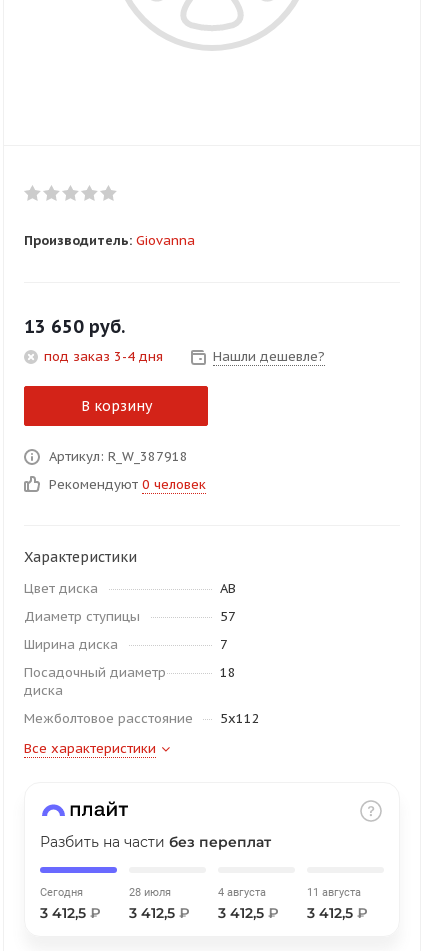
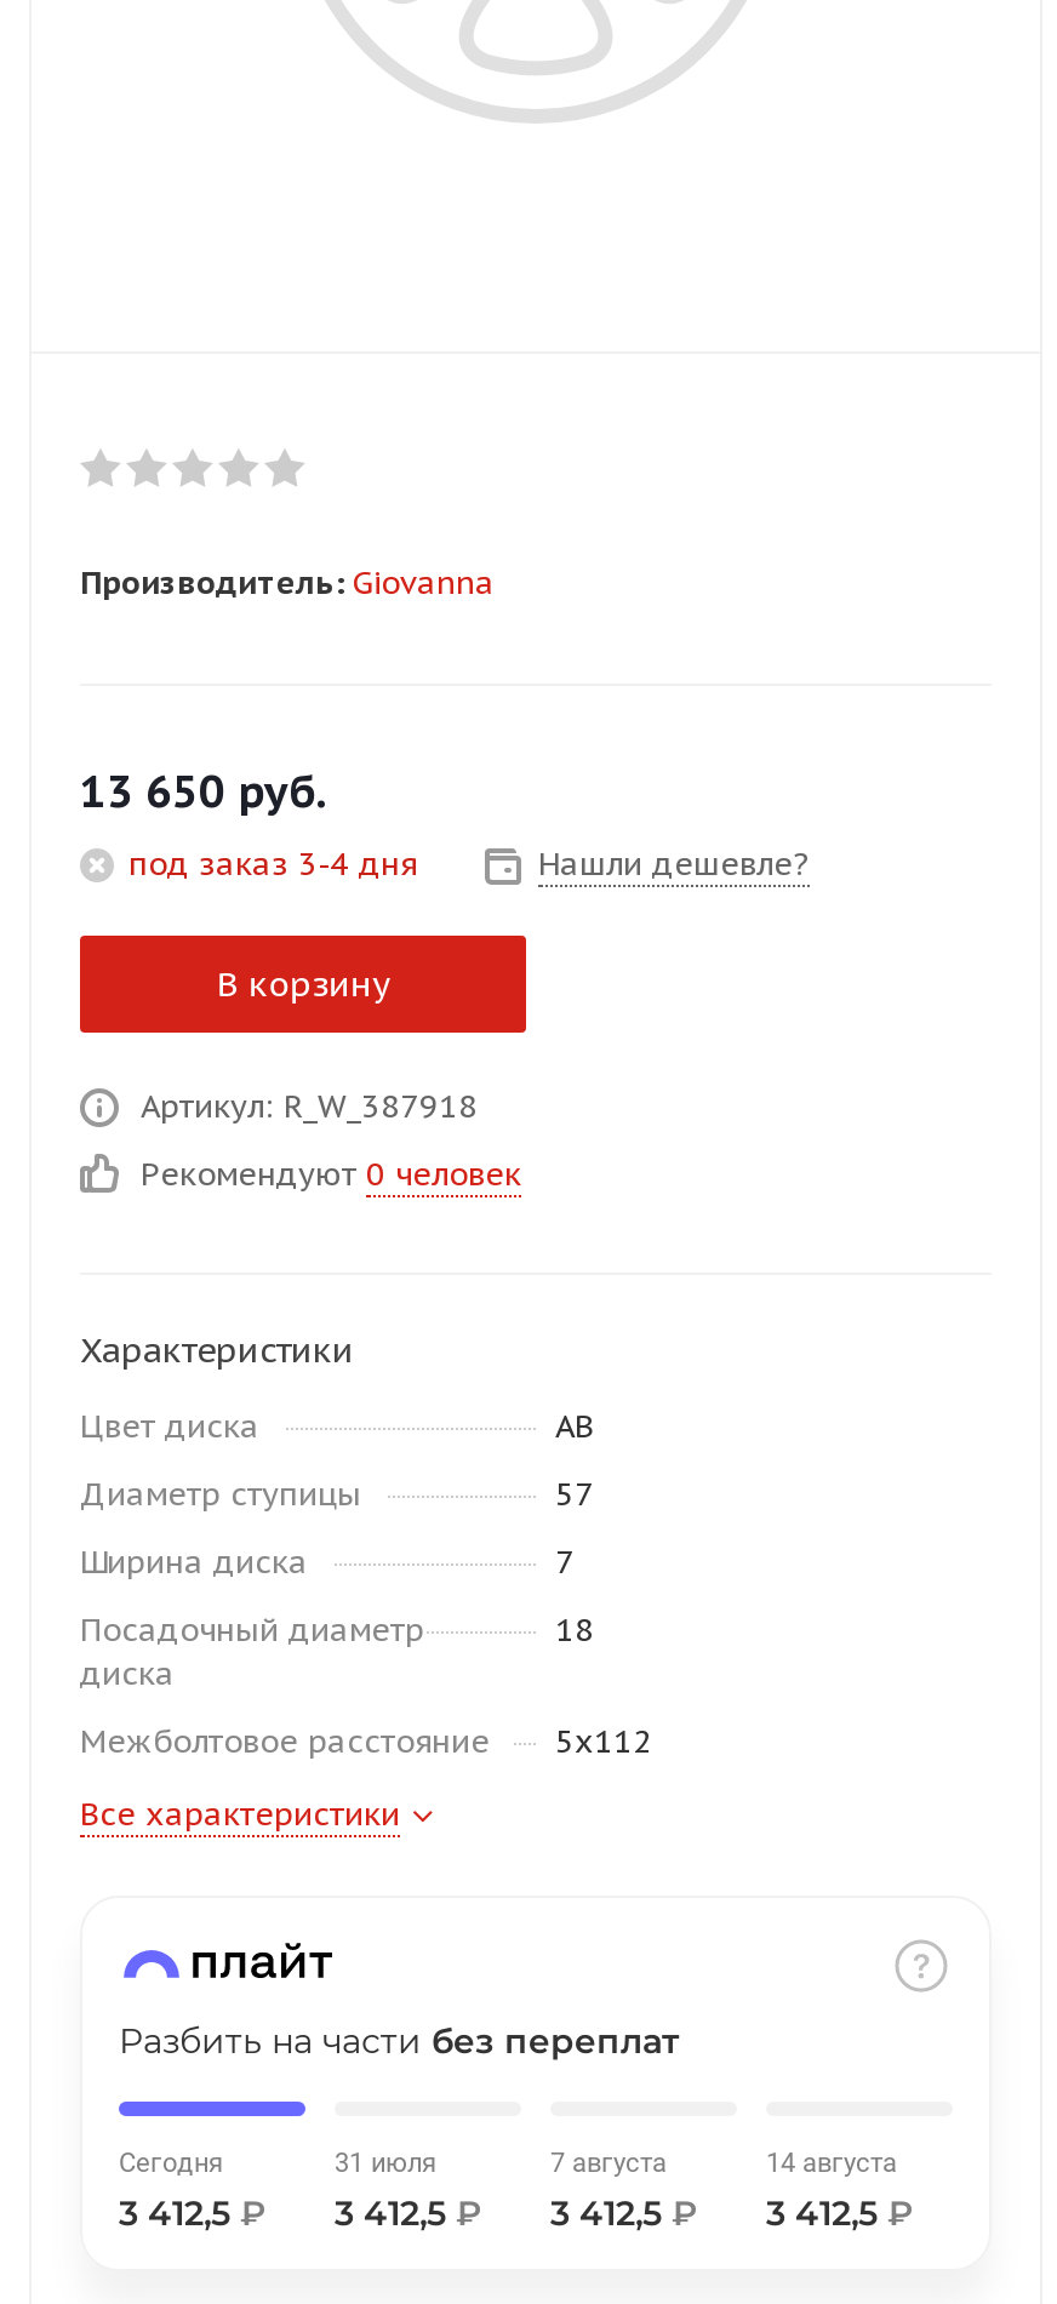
[129,886,171,899] 28 июля -> [335,2148,436,2179] 31 июля
[218,886,266,899] 4 августа -> [550,2148,667,2179] 7 августа
[307,886,361,899] 11 августа -> [766,2148,897,2179] 14 августа

